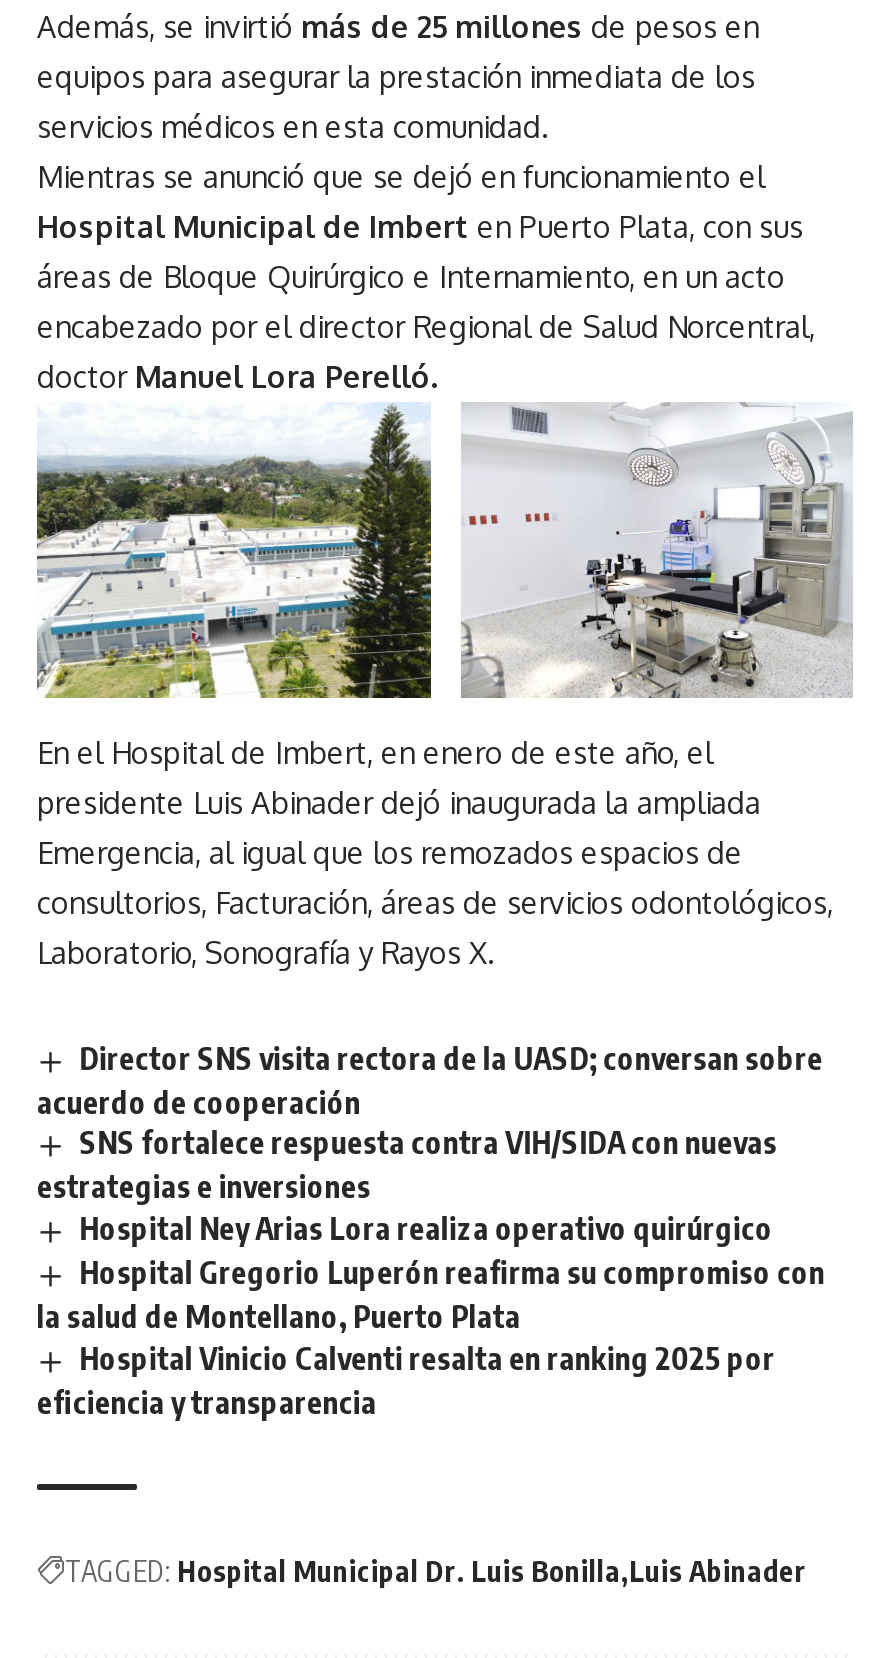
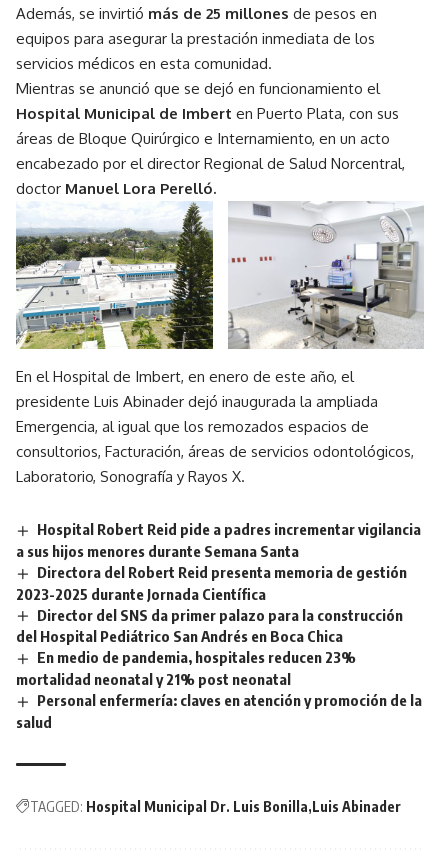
[37,1039,825,1420] Director SNS visita rectora de la UASD; conversan sobre | acuerdo de cooperación | SNS fortalece respuesta contra VIH/SIDA con nuevas | estrategias e inversiones | Hospital Ney Arias Lora realiza operativo quirúrgico | Hospital Gregorio Luperón reafirma su compromiso con | la salud de Montellano, Puerto Plata | Hospital Vinicio Calventi resalta en ranking 2025 por | eficiencia y transparencia -> [16,520,422,731] Hospital Robert Reid pide a padres incrementar vigilancia | a sus hijos menores durante Semana Santa | Directora del Robert Reid presenta memoria de gestión | 2023-2025 durante Jornada Científica | Director del SNS da primer palazo para la construcción | del Hospital Pediátrico San Andrés en Boca Chica | En medio de pandemia, hospitales reducen 23% | mortalidad neonatal y 21% post neonatal | Personal enfermería: claves en atención y promoción de la | salud

